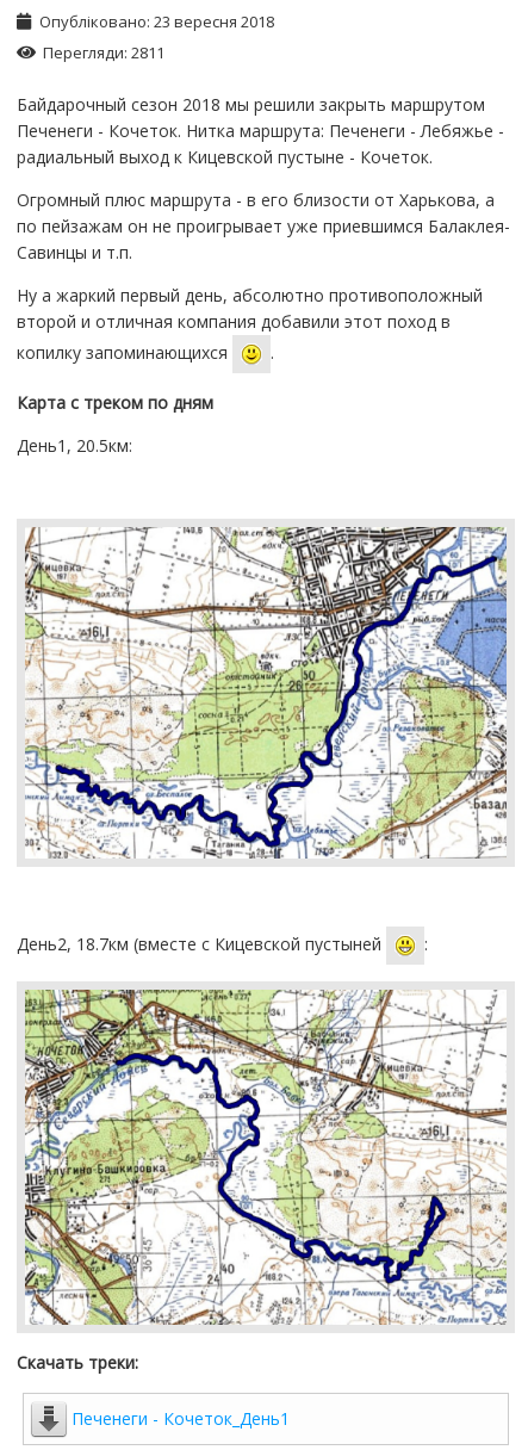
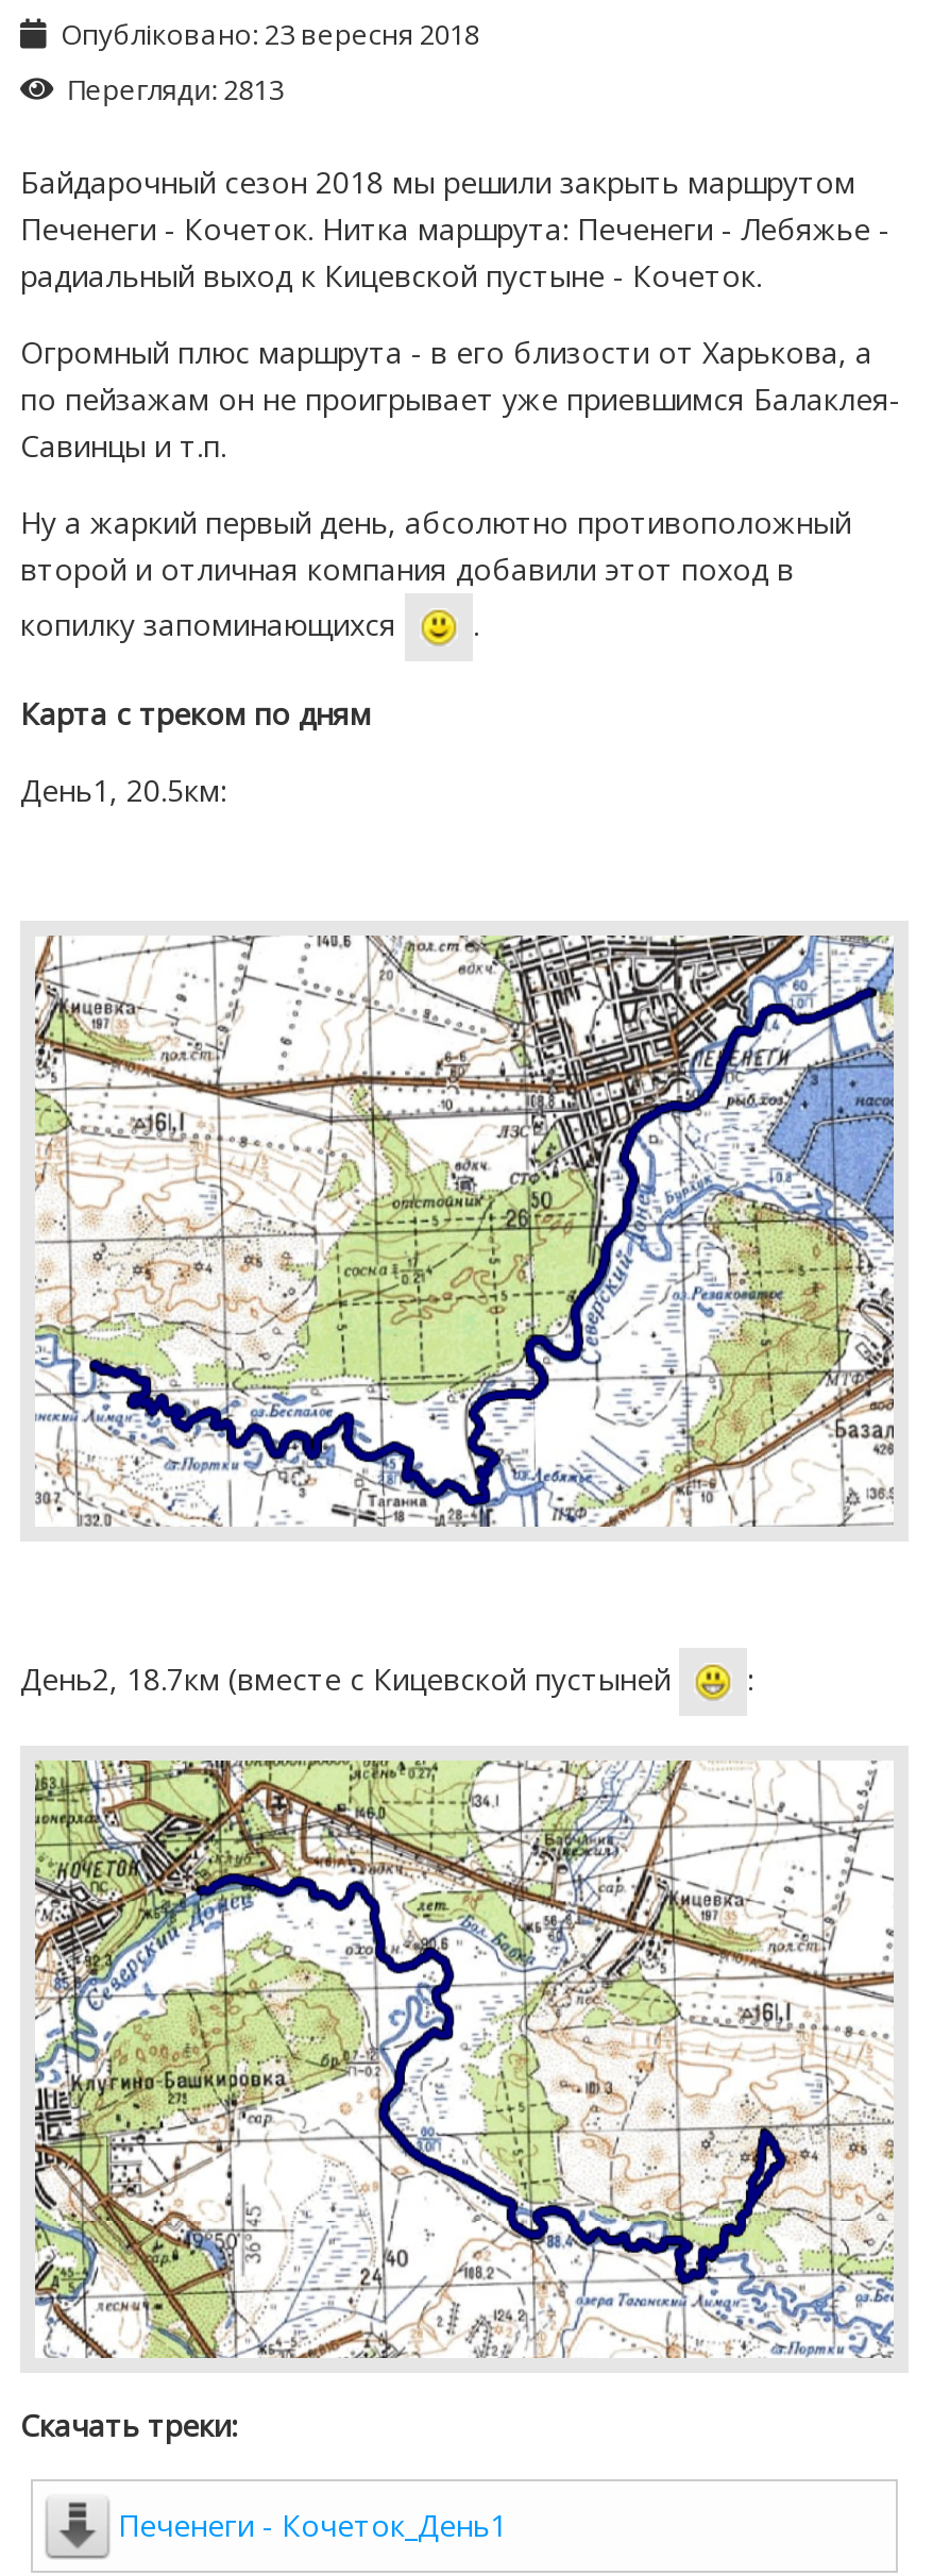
[43,42,164,63] Перегляди: 2811 -> [67,70,283,108] Перегляди: 2813

